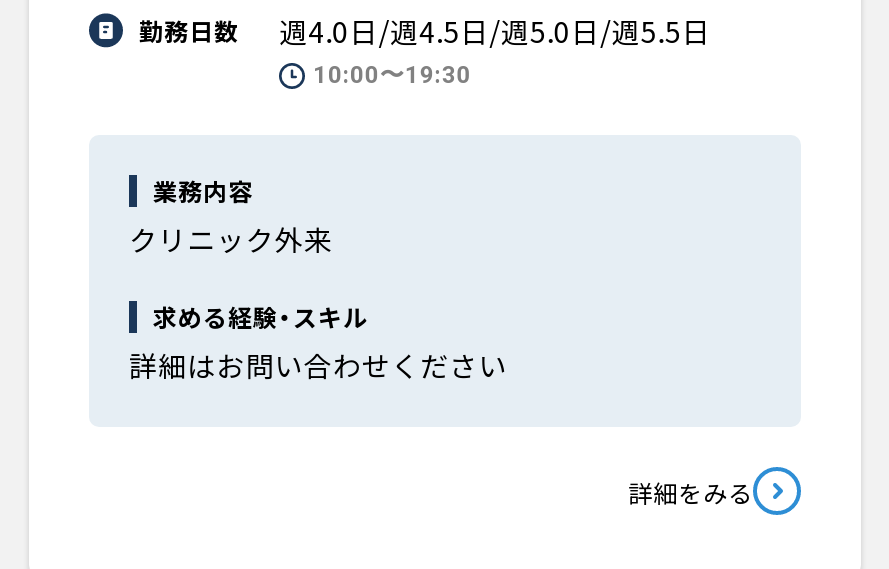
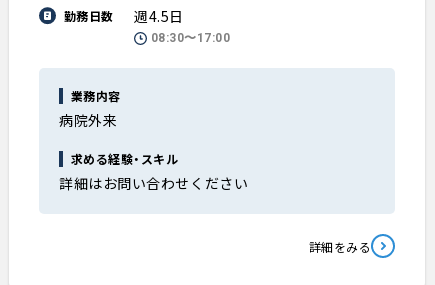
[279,11,711,89] 週4.0日/週4.5日/週5.0日/週5.5日 | 10:00〜19:30 -> [134,6,230,45] 週4.5日 | 08:30〜17:00
[129,219,333,259] クリニック外来 -> [59,110,117,130] 病院外来

